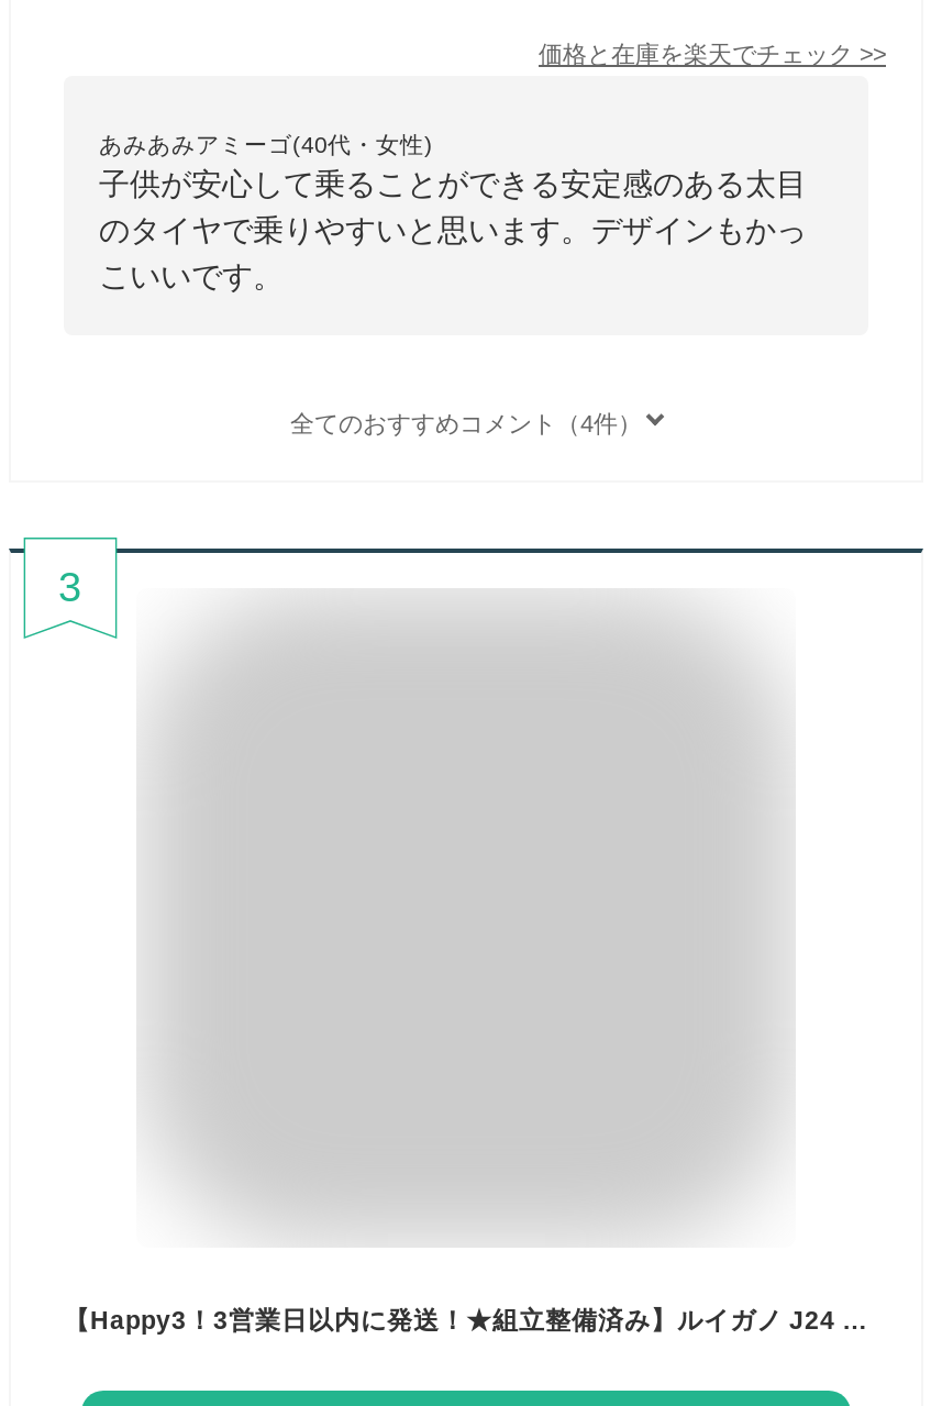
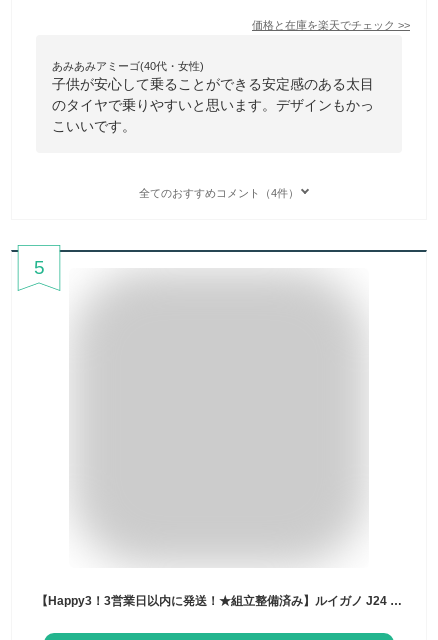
[58,565,82,611] 3 -> [33,257,44,278] 5

